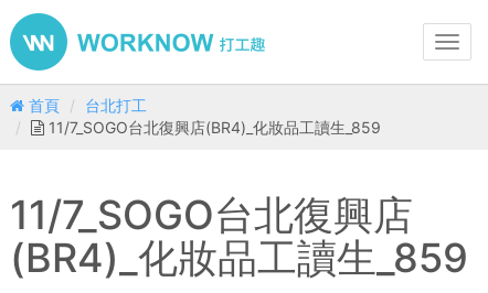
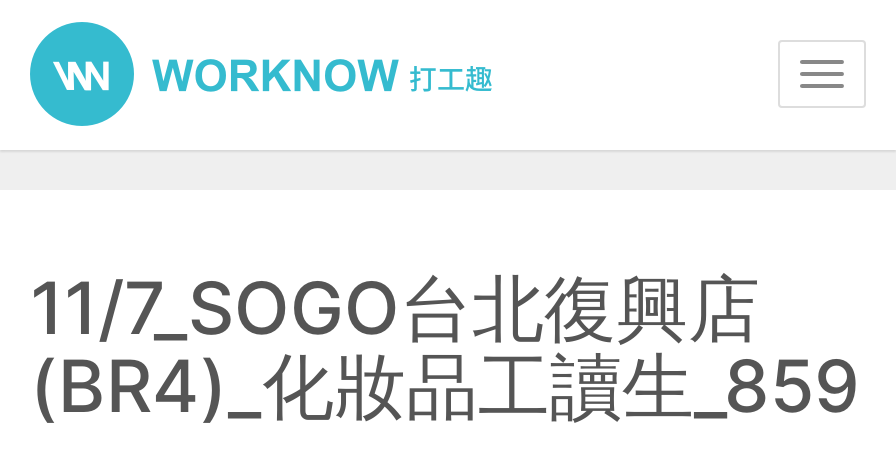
[24,96,381,137] 首頁 | 台北打工 | 11/7_SOGO台北復興店(BR4)_化妝品工讀生_859 -> none

